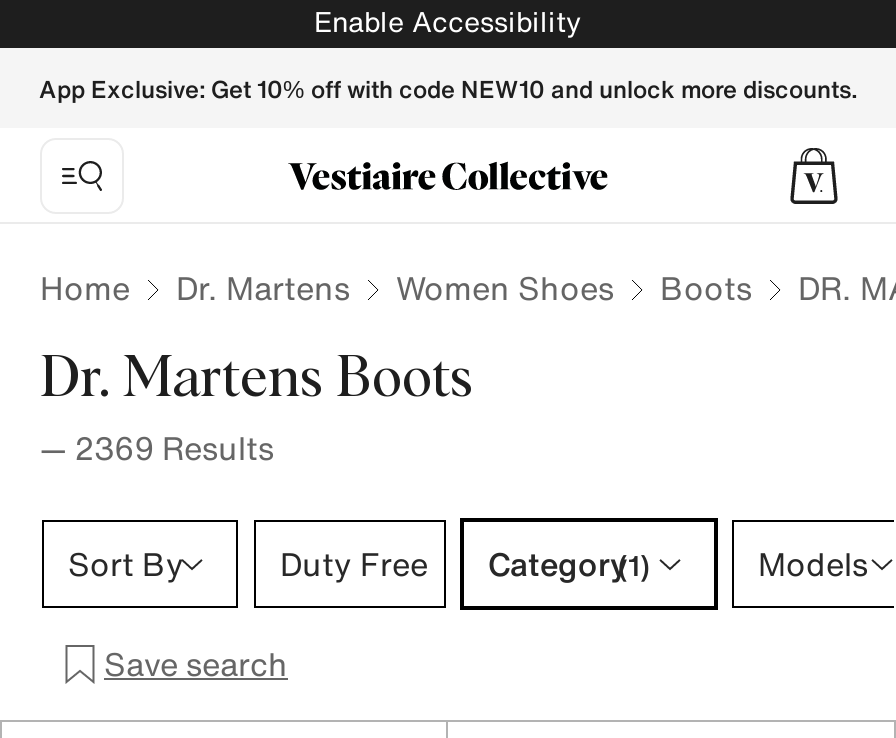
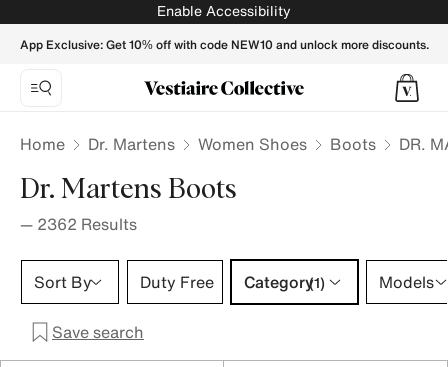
[40,424,274,472] — 2369 Results -> [20,212,137,236] — 2362 Results

